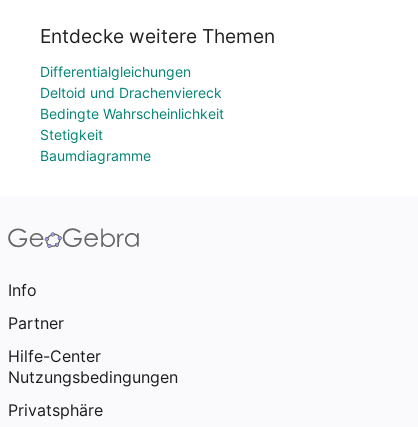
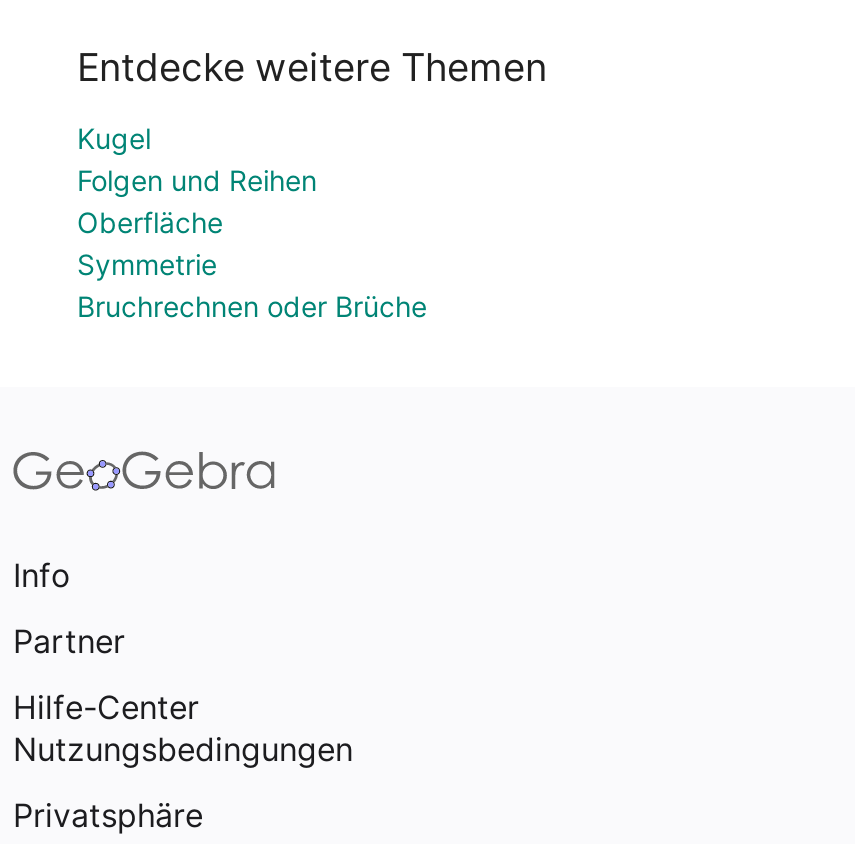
[40,63,224,164] Differentialgleichungen | Deltoid und Drachenviereck | Bedingte Wahrscheinlichkeit | Stetigkeit | Baumdiagramme -> [77,121,427,323] Kugel | Folgen und Reihen | Oberfläche | Symmetrie | Bruchrechnen oder Brüche

